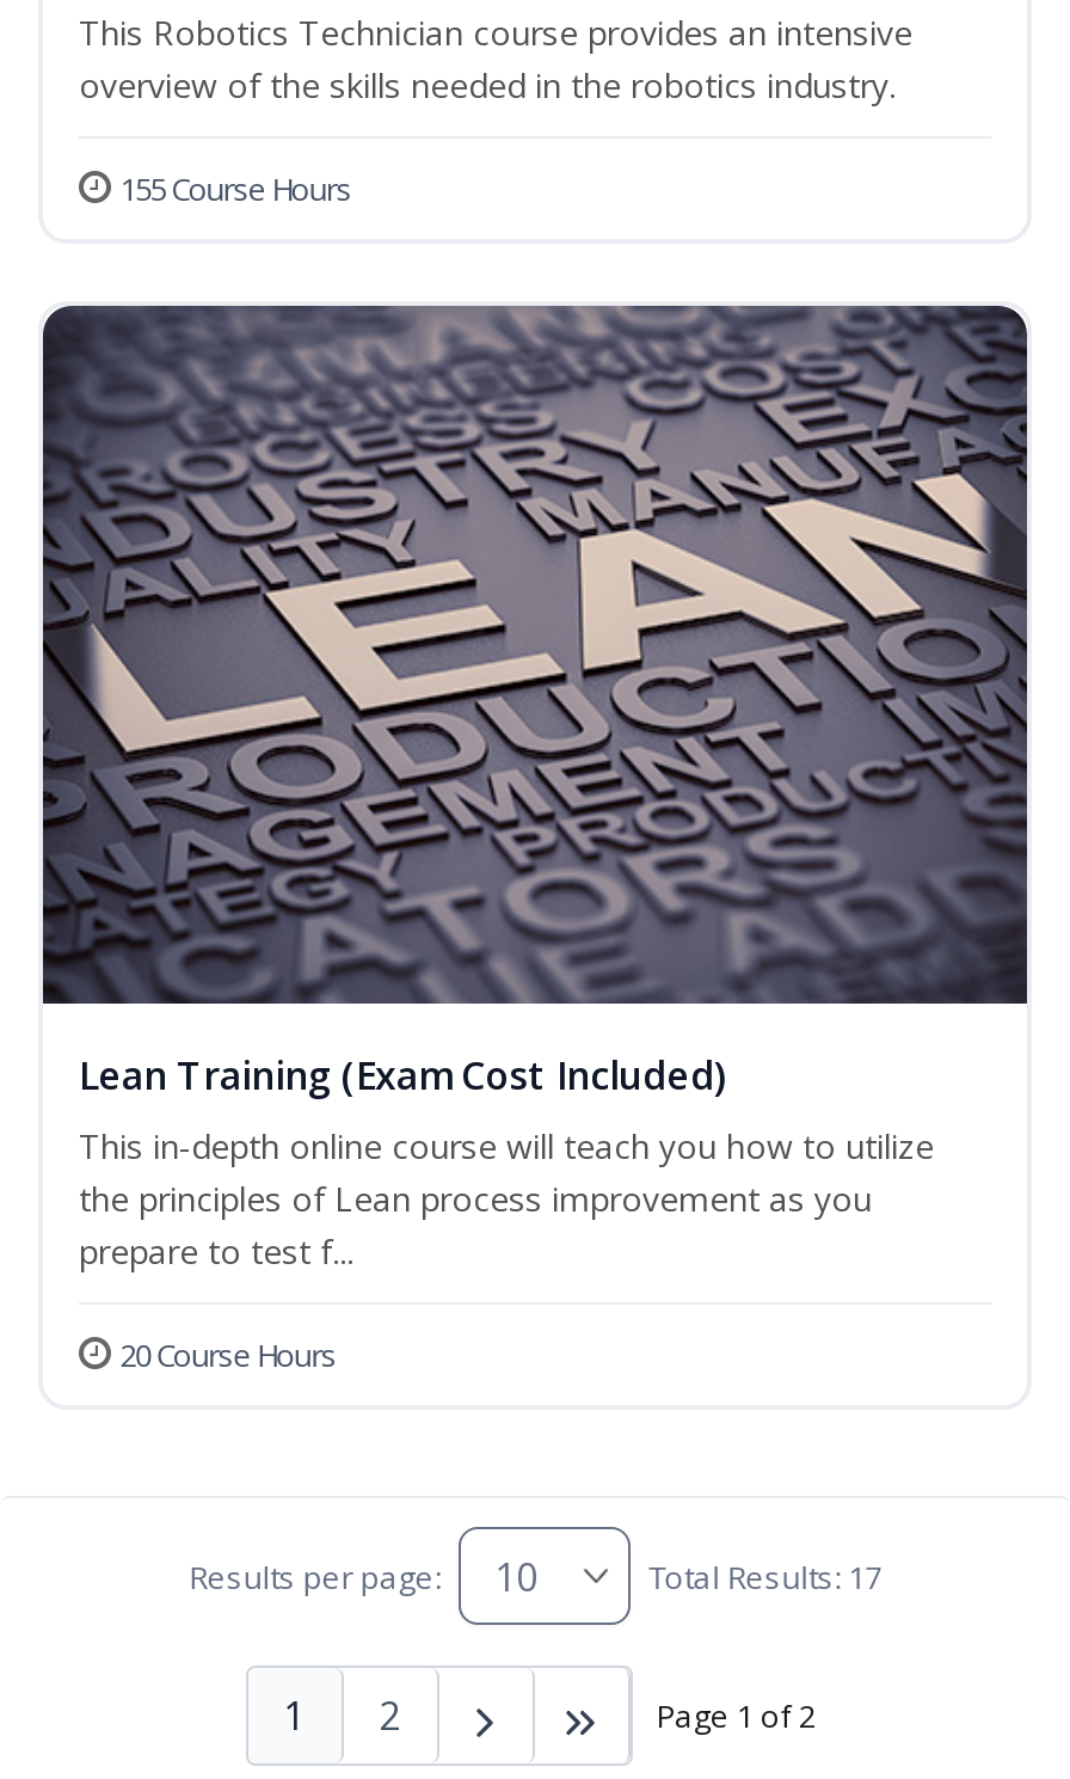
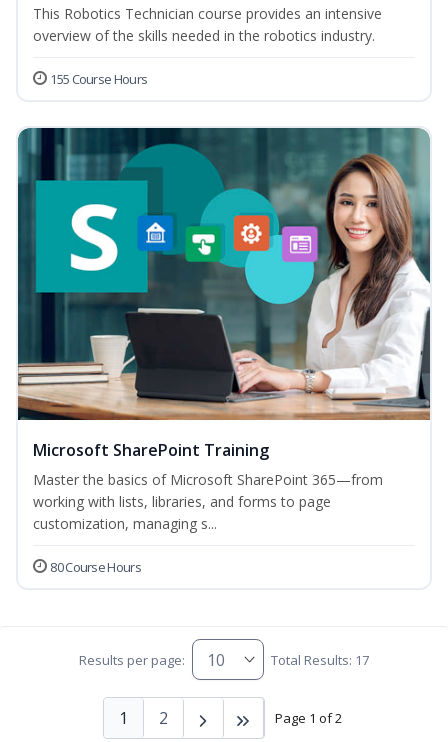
[41,303,1029,1275] [image] | Lean Training (Exam Cost Included) | This in-depth online course will teach you how to utilize | the principles of Lean process improvement as you | prepare to test f... -> [17,127,431,533] [image] | Microsoft SharePoint Training | Master the basics of Microsoft SharePoint 365—from | working with lists, libraries, and forms to page | customization, managing s...
[120,1335,336,1378] 20 Course Hours -> [50,558,141,576] 80 Course Hours

